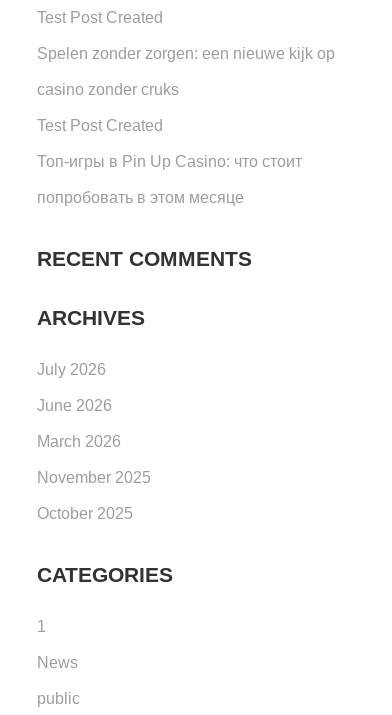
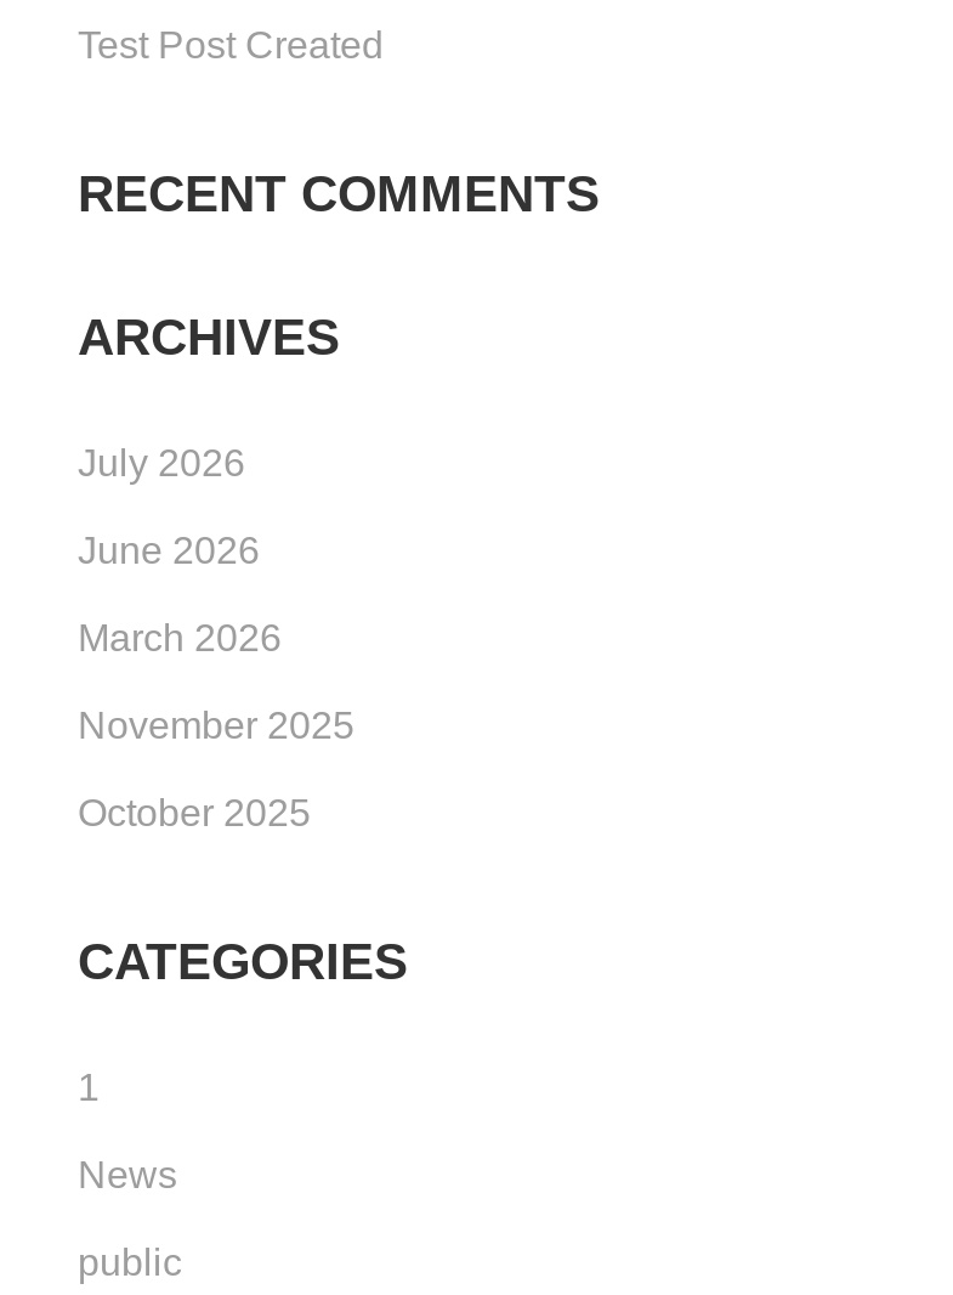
[37,45,335,206] Spelen zonder zorgen: een nieuwe kijk op | casino zonder cruks | Test Post Created | Топ-игры в Pin Up Casino: что стоит | попробовать в этом месяце -> none

